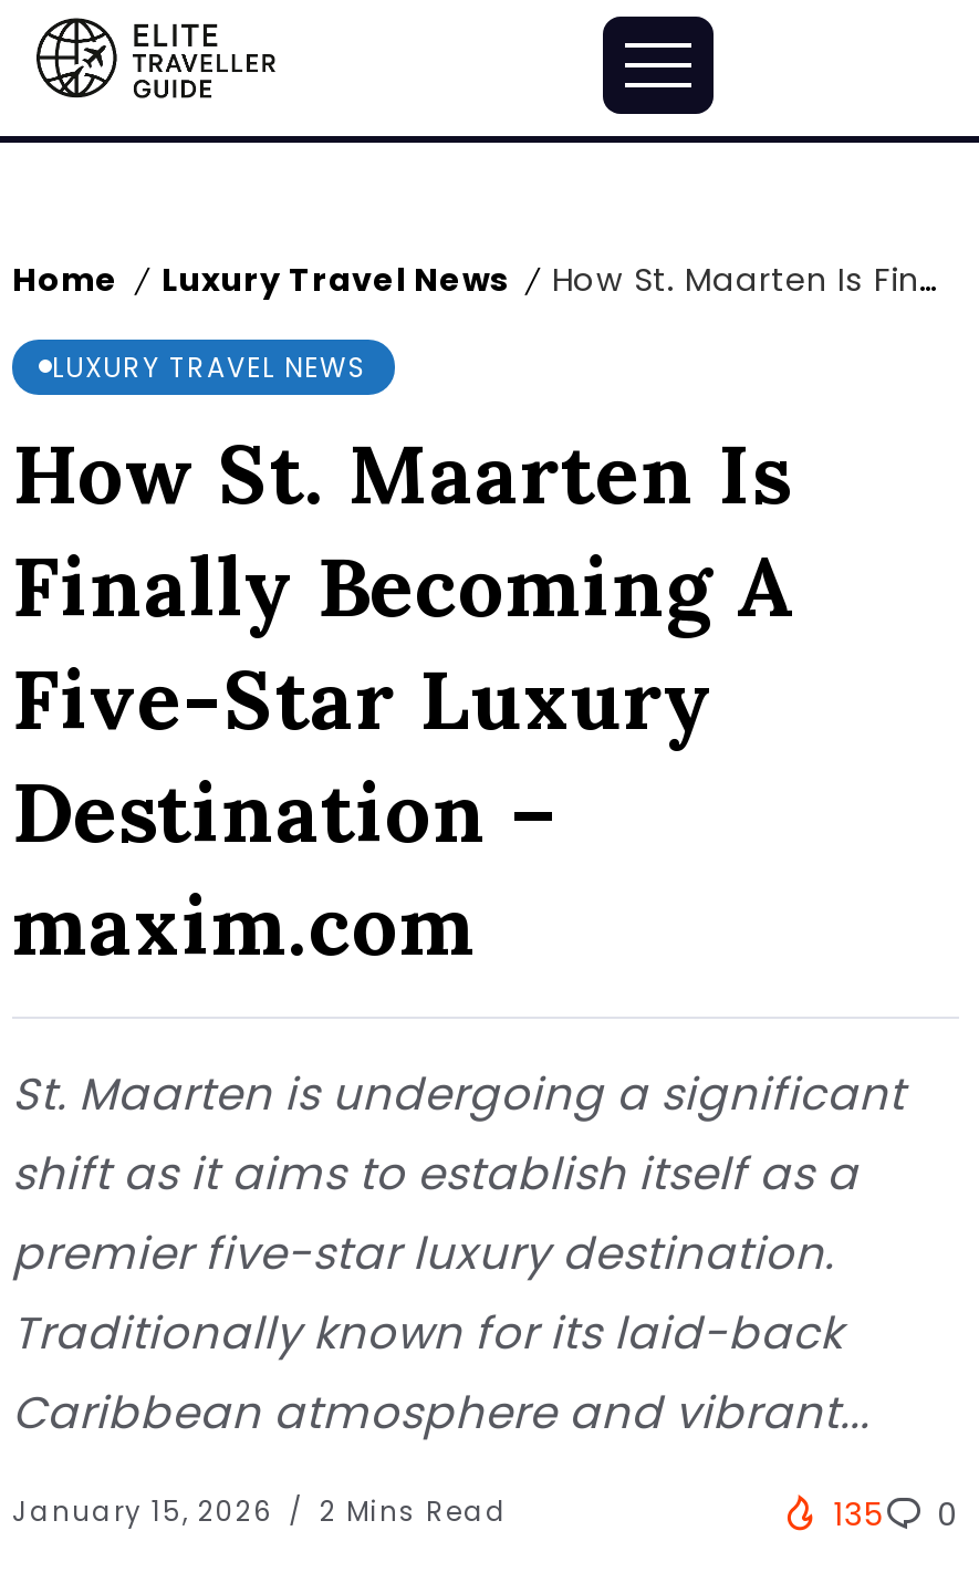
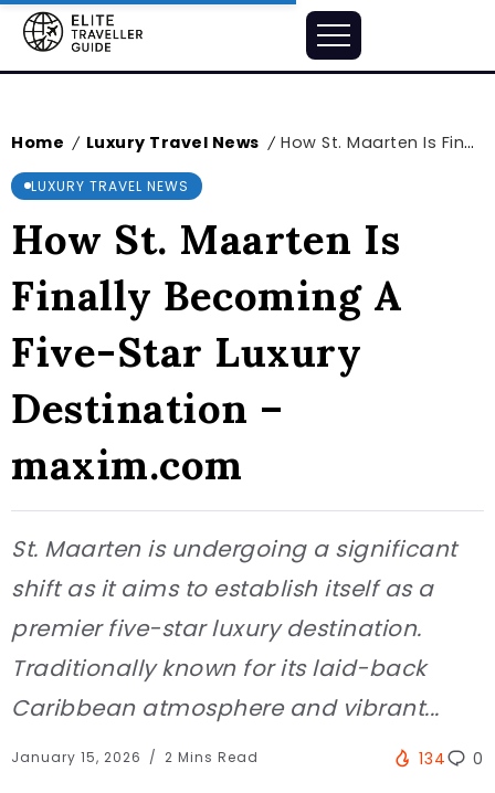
[833,1491,959,1535] 135 0 -> [419,747,484,769] 134 0

